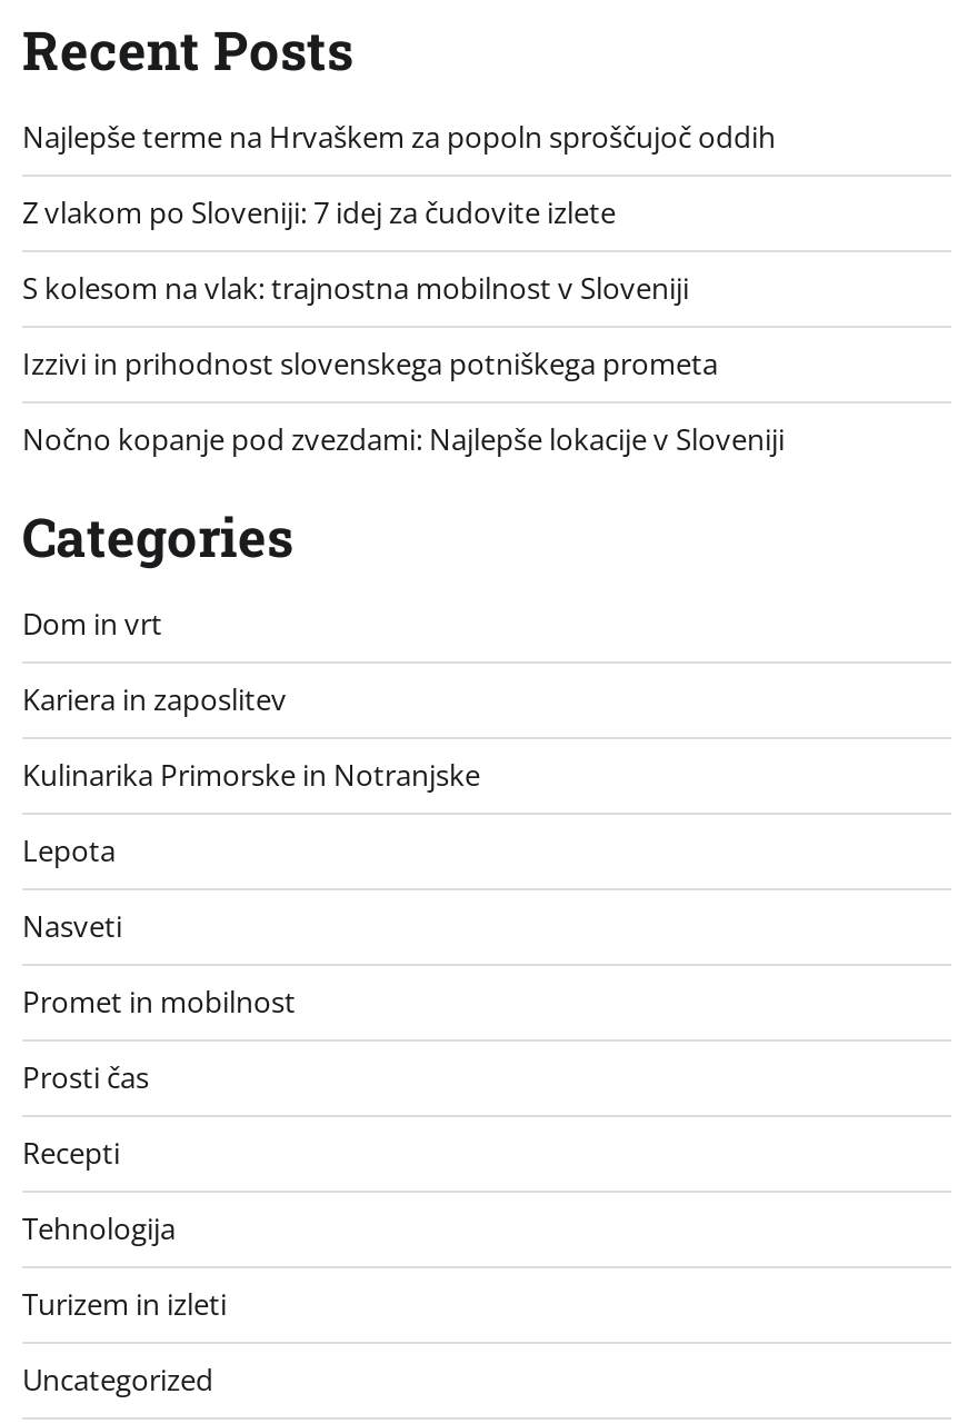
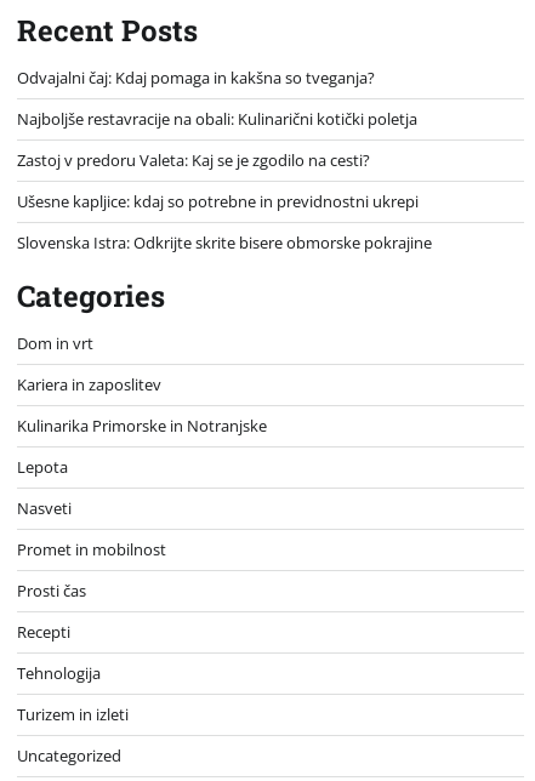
[22,117,776,157] Najlepše terme na Hrvaškem za popoln sproščujoč oddih -> [17,67,375,89] Odvajalni čaj: Kdaj pomaga in kakšna so tveganja?
[22,193,616,233] Z vlakom po Sloveniji: 7 idej za čudovite izlete -> [17,108,417,130] Najboljše restavracije na obali: Kulinarični kotički poletja
[22,268,689,308] S kolesom na vlak: trajnostna mobilnost v Sloveniji -> [17,149,370,171] Zastoj v predoru Valeta: Kaj se je zgodilo na cesti?
[22,344,718,384] Izzivi in prihodnost slovenskega potniškega prometa -> [17,191,419,212] Ušesne kapljice: kdaj so potrebne in previdnostni ukrepi
[22,419,785,459] Nočno kopanje pod zvezdami: Najlepše lokacije v Sloveniji -> [17,232,432,254] Slovenska Istra: Odkrijte skrite bisere obmorske pokrajine

